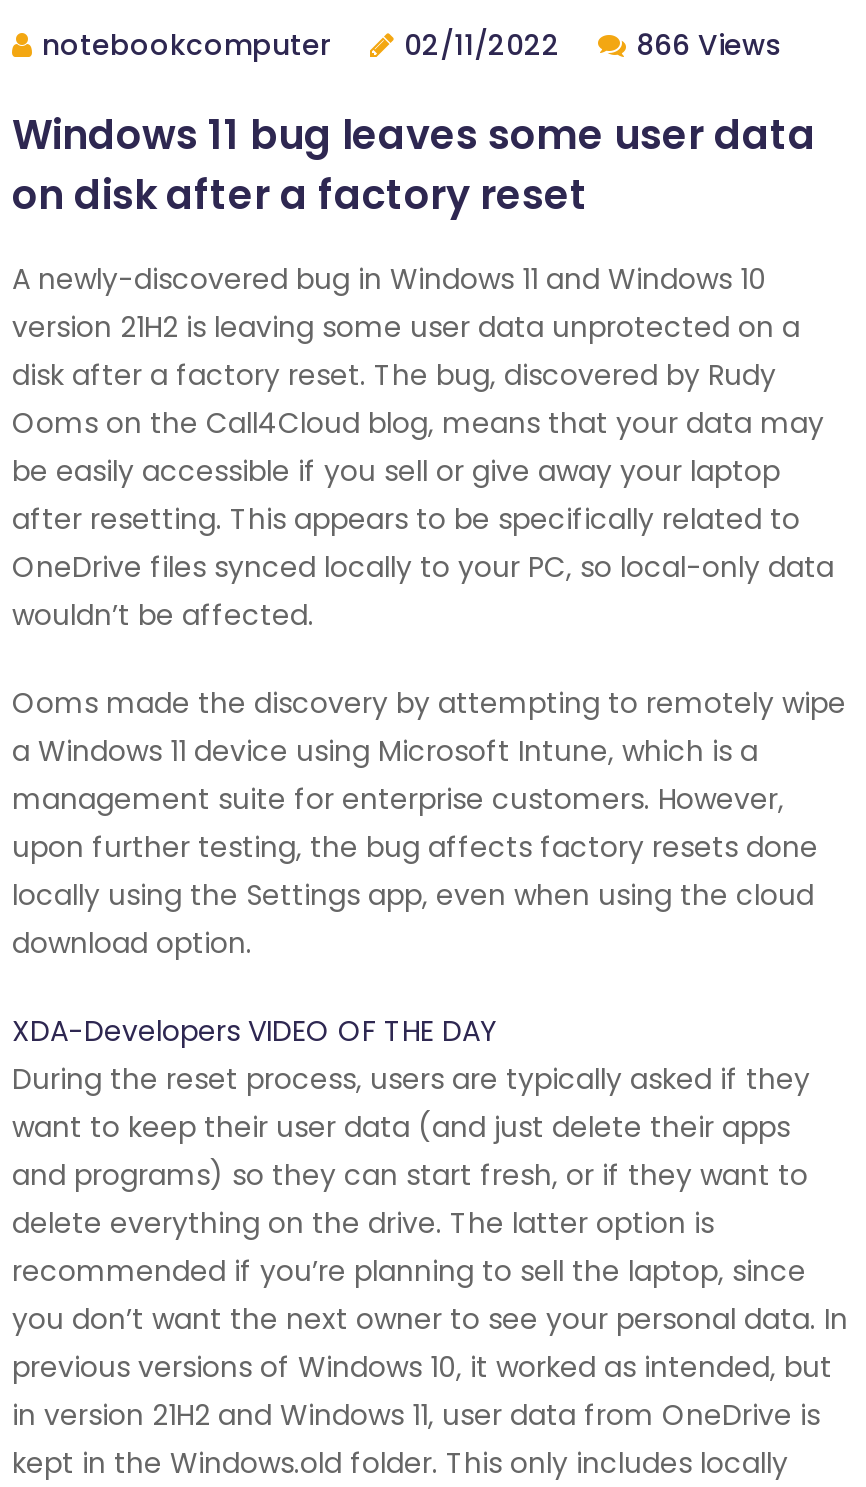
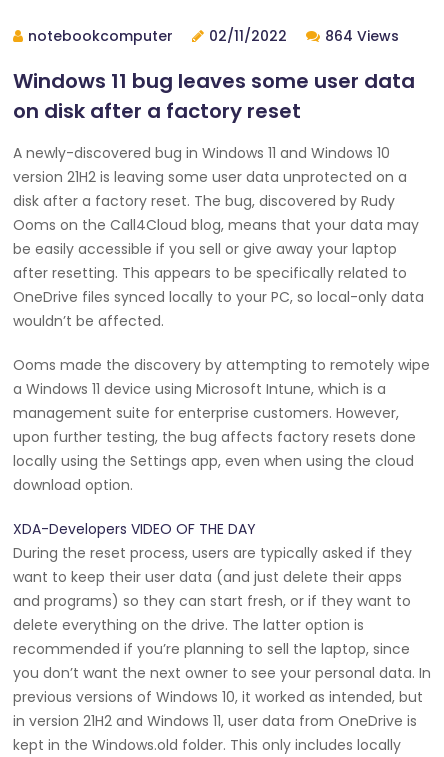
[42,24,782,64] notebookcomputer 02/11/2022 866 Views -> [28,26,399,46] notebookcomputer 02/11/2022 864 Views

